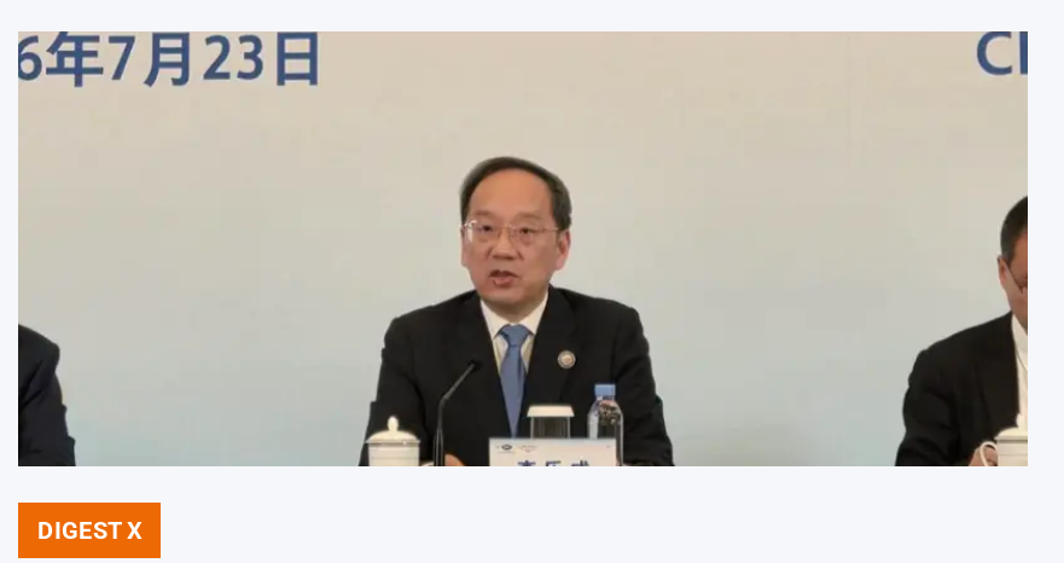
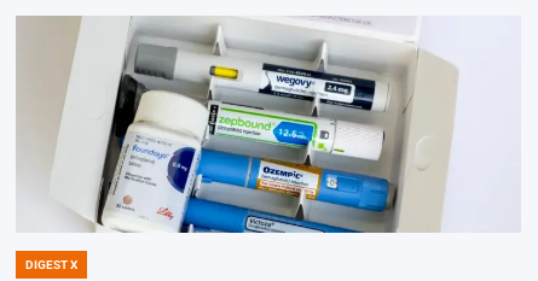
[16,29,1030,469] [image] -> [16,16,521,234] [image]

